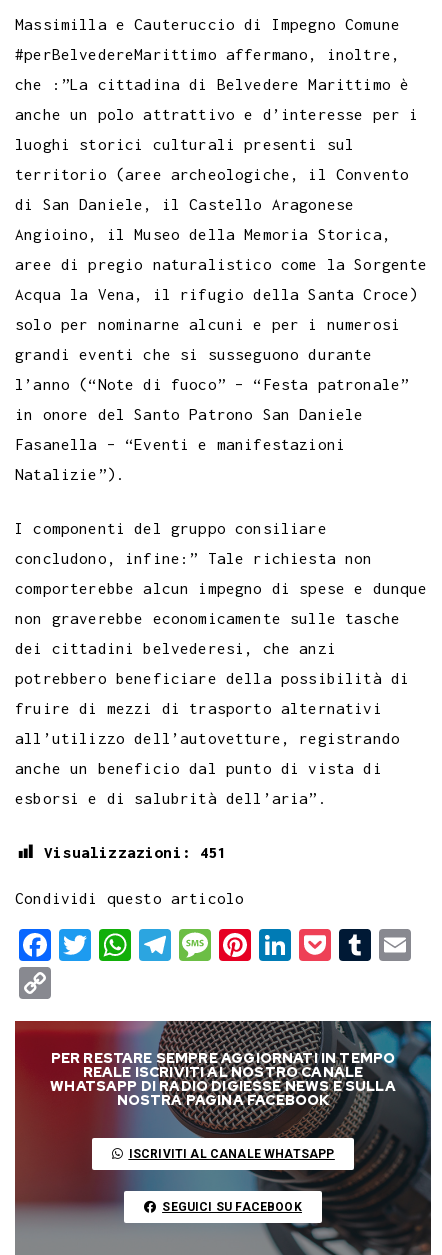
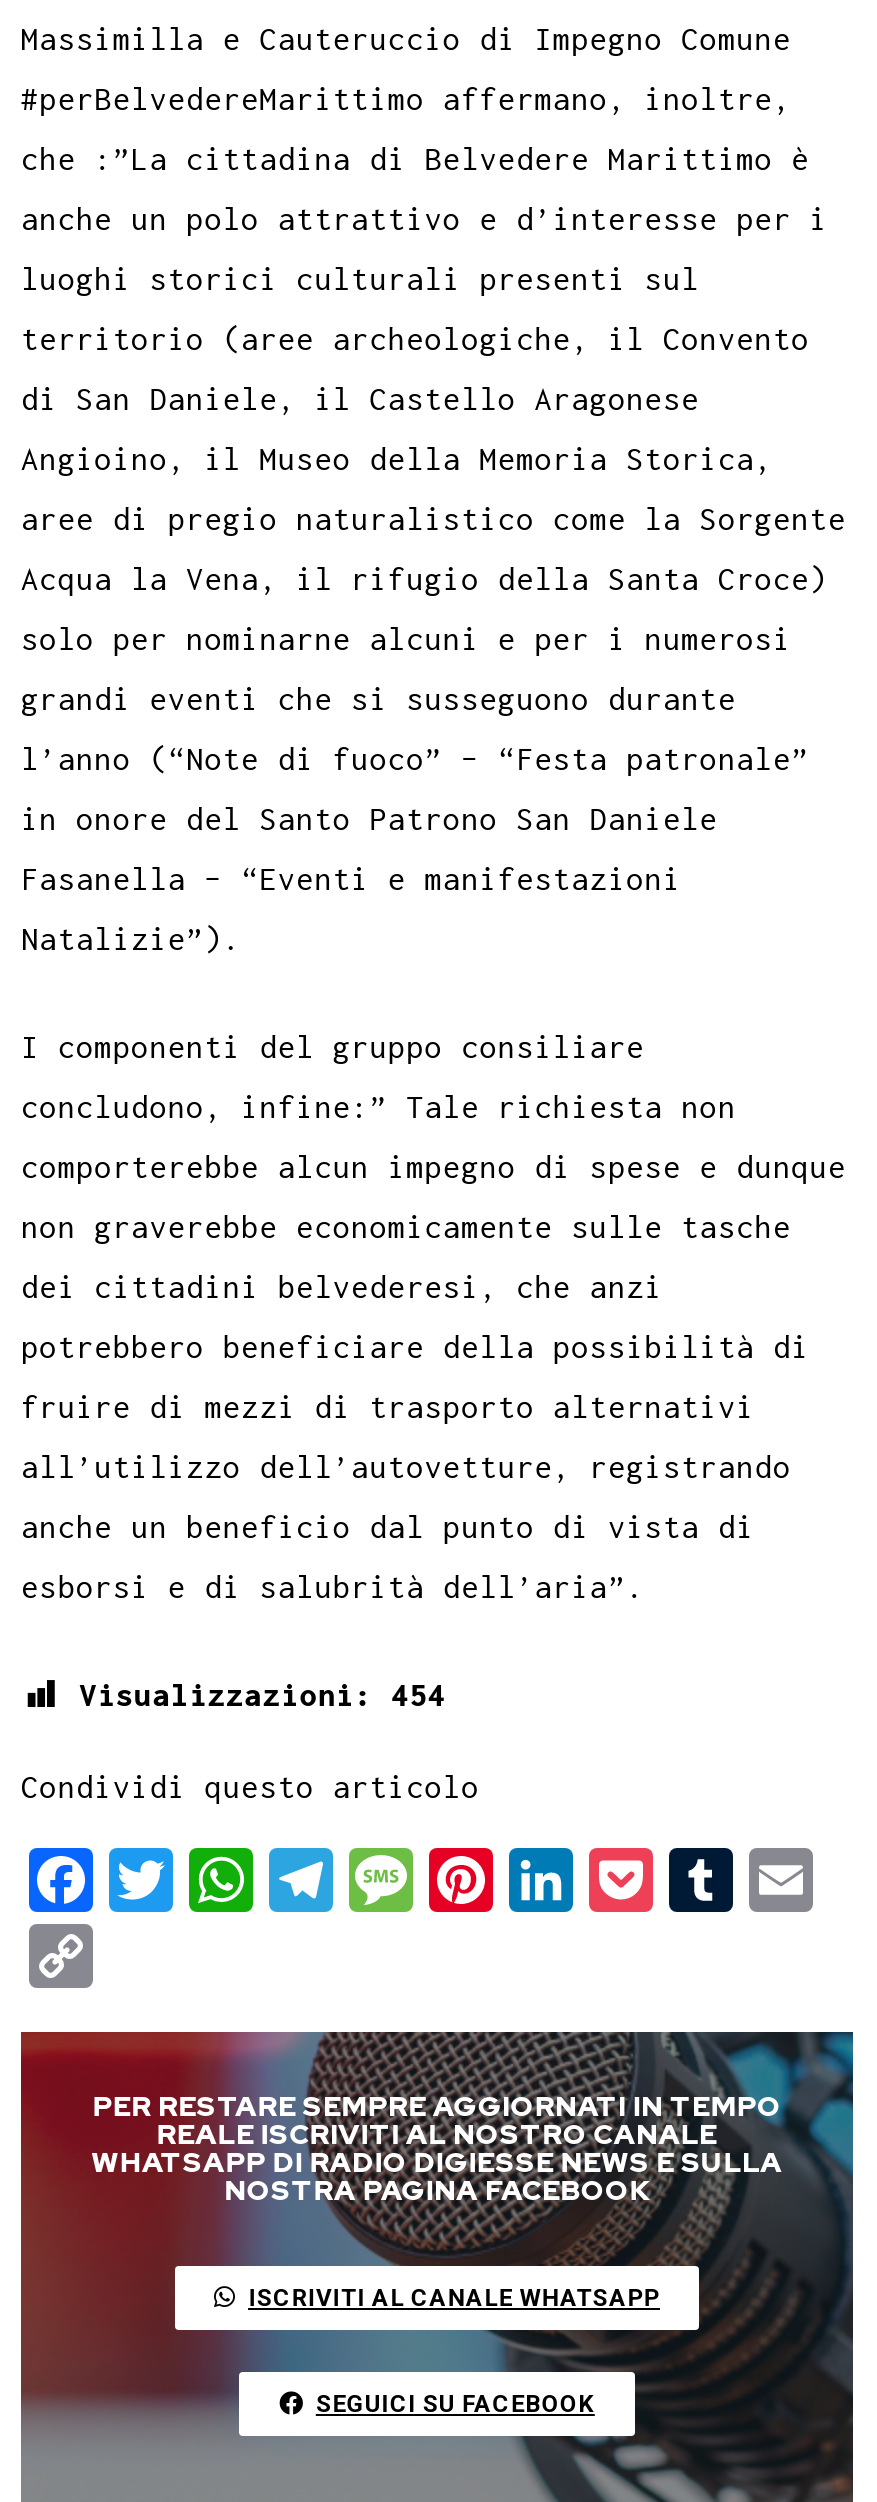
[44,843,228,861] Visualizzazioni: 451 -> [79,1677,446,1713] Visualizzazioni: 454

